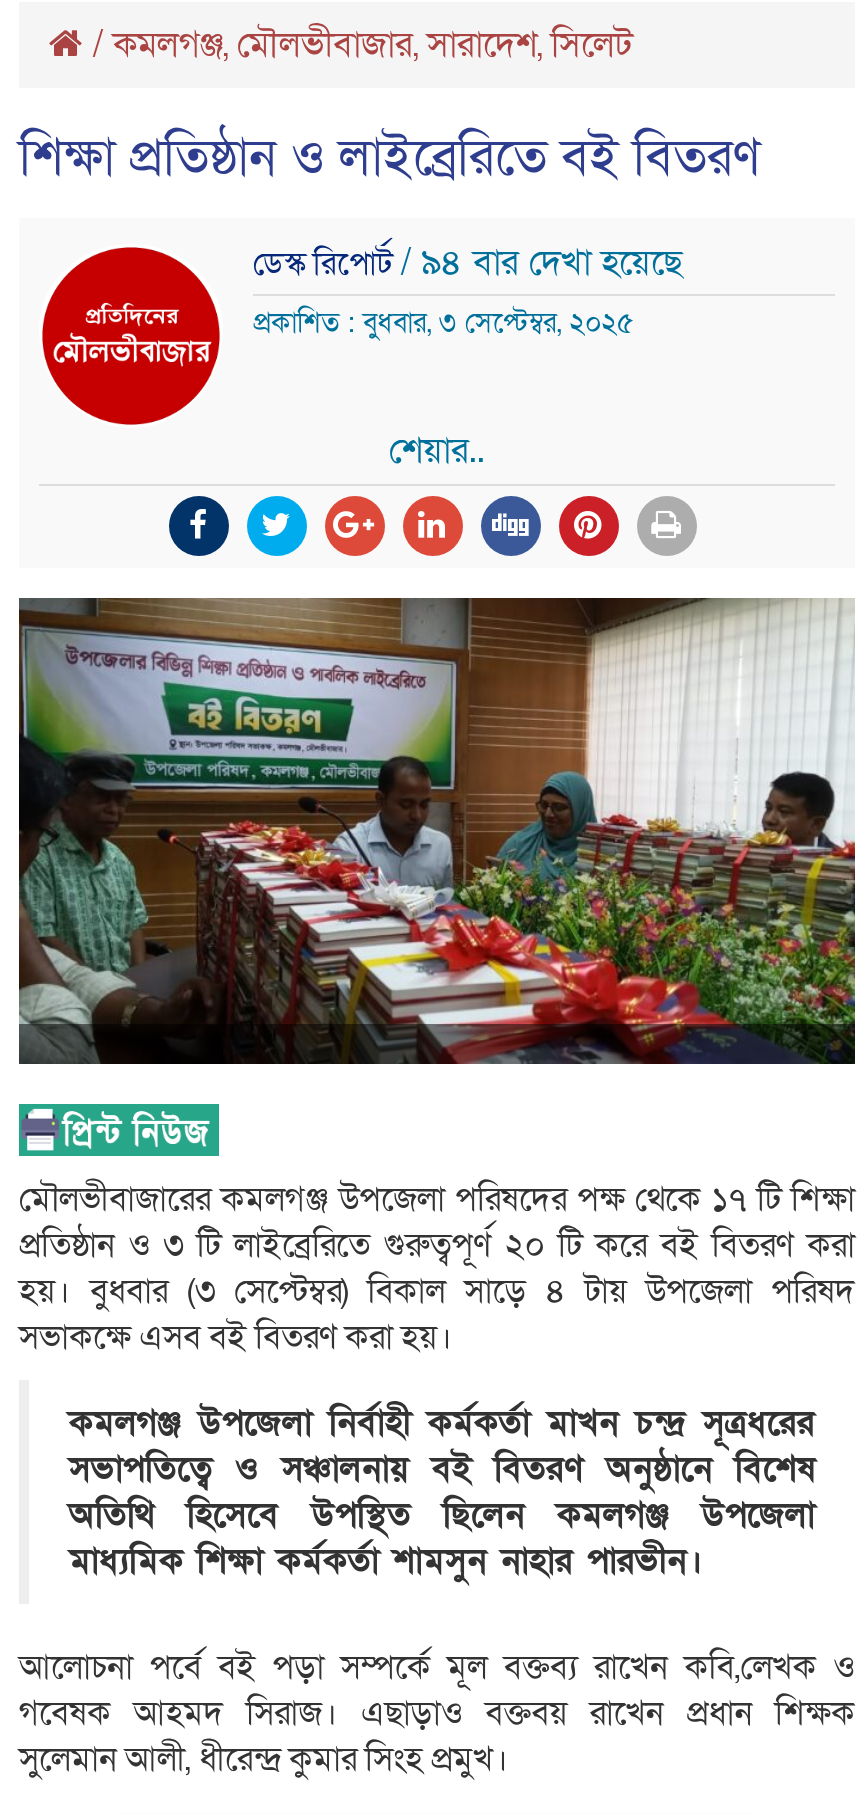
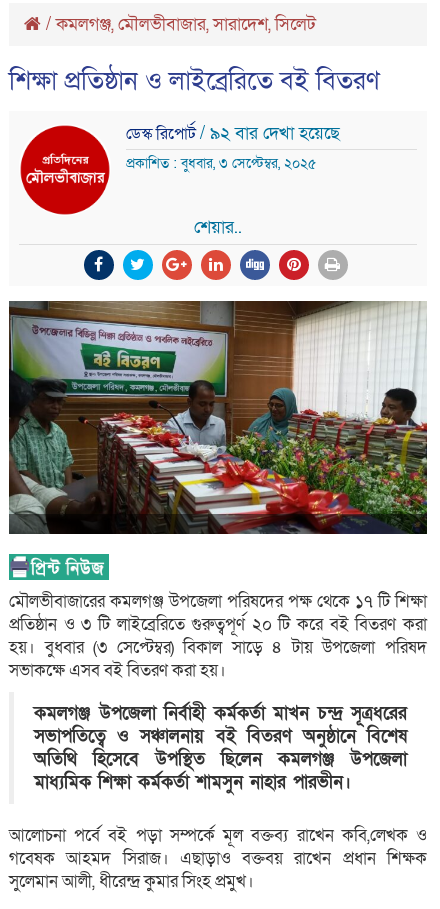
[253,240,683,286] ডেস্ক রিপোর্ট / ৯৪ বার দেখা হয়েছে -> [126,122,340,145] ডেস্ক রিপোর্ট / ৯২ বার দেখা হয়েছে

